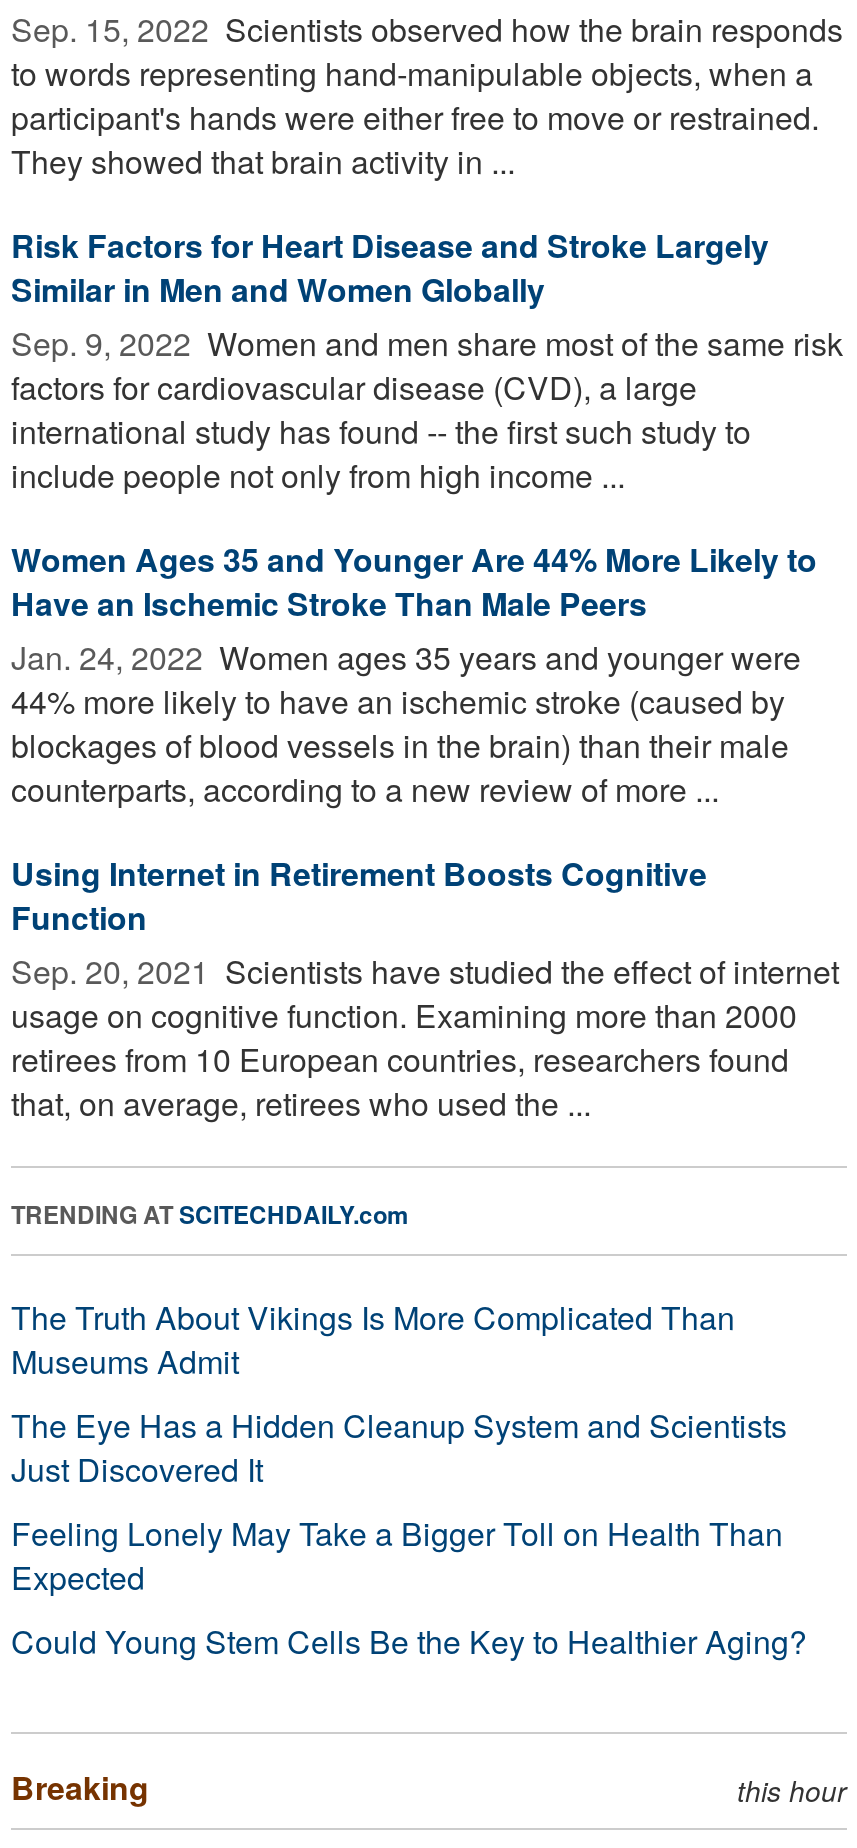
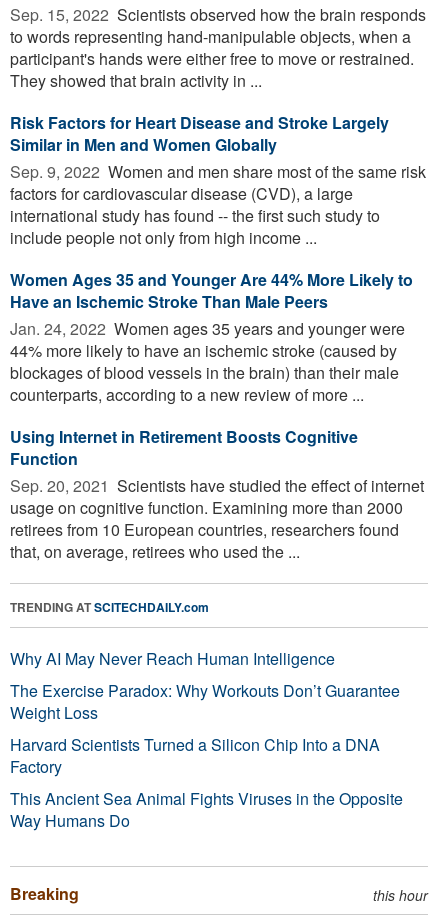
[11,1294,807,1664] The Truth About Vikings Is More Complicated Than | Museums Admit | The Eye Has a Hidden Cleanup System and Scientists | Just Discovered It | Feeling Lonely May Take a Bigger Toll on Health Than | Expected | Could Young Stem Cells Be the Key to Healthier Aging? -> [10,647,403,832] Why AI May Never Reach Human Intelligence | The Exercise Paradox: Why Workouts Don’t Guarantee | Weight Loss | Harvard Scientists Turned a Silicon Chip Into a DNA | Factory | This Ancient Sea Animal Fights Viruses in the Opposite | Way Humans Do

